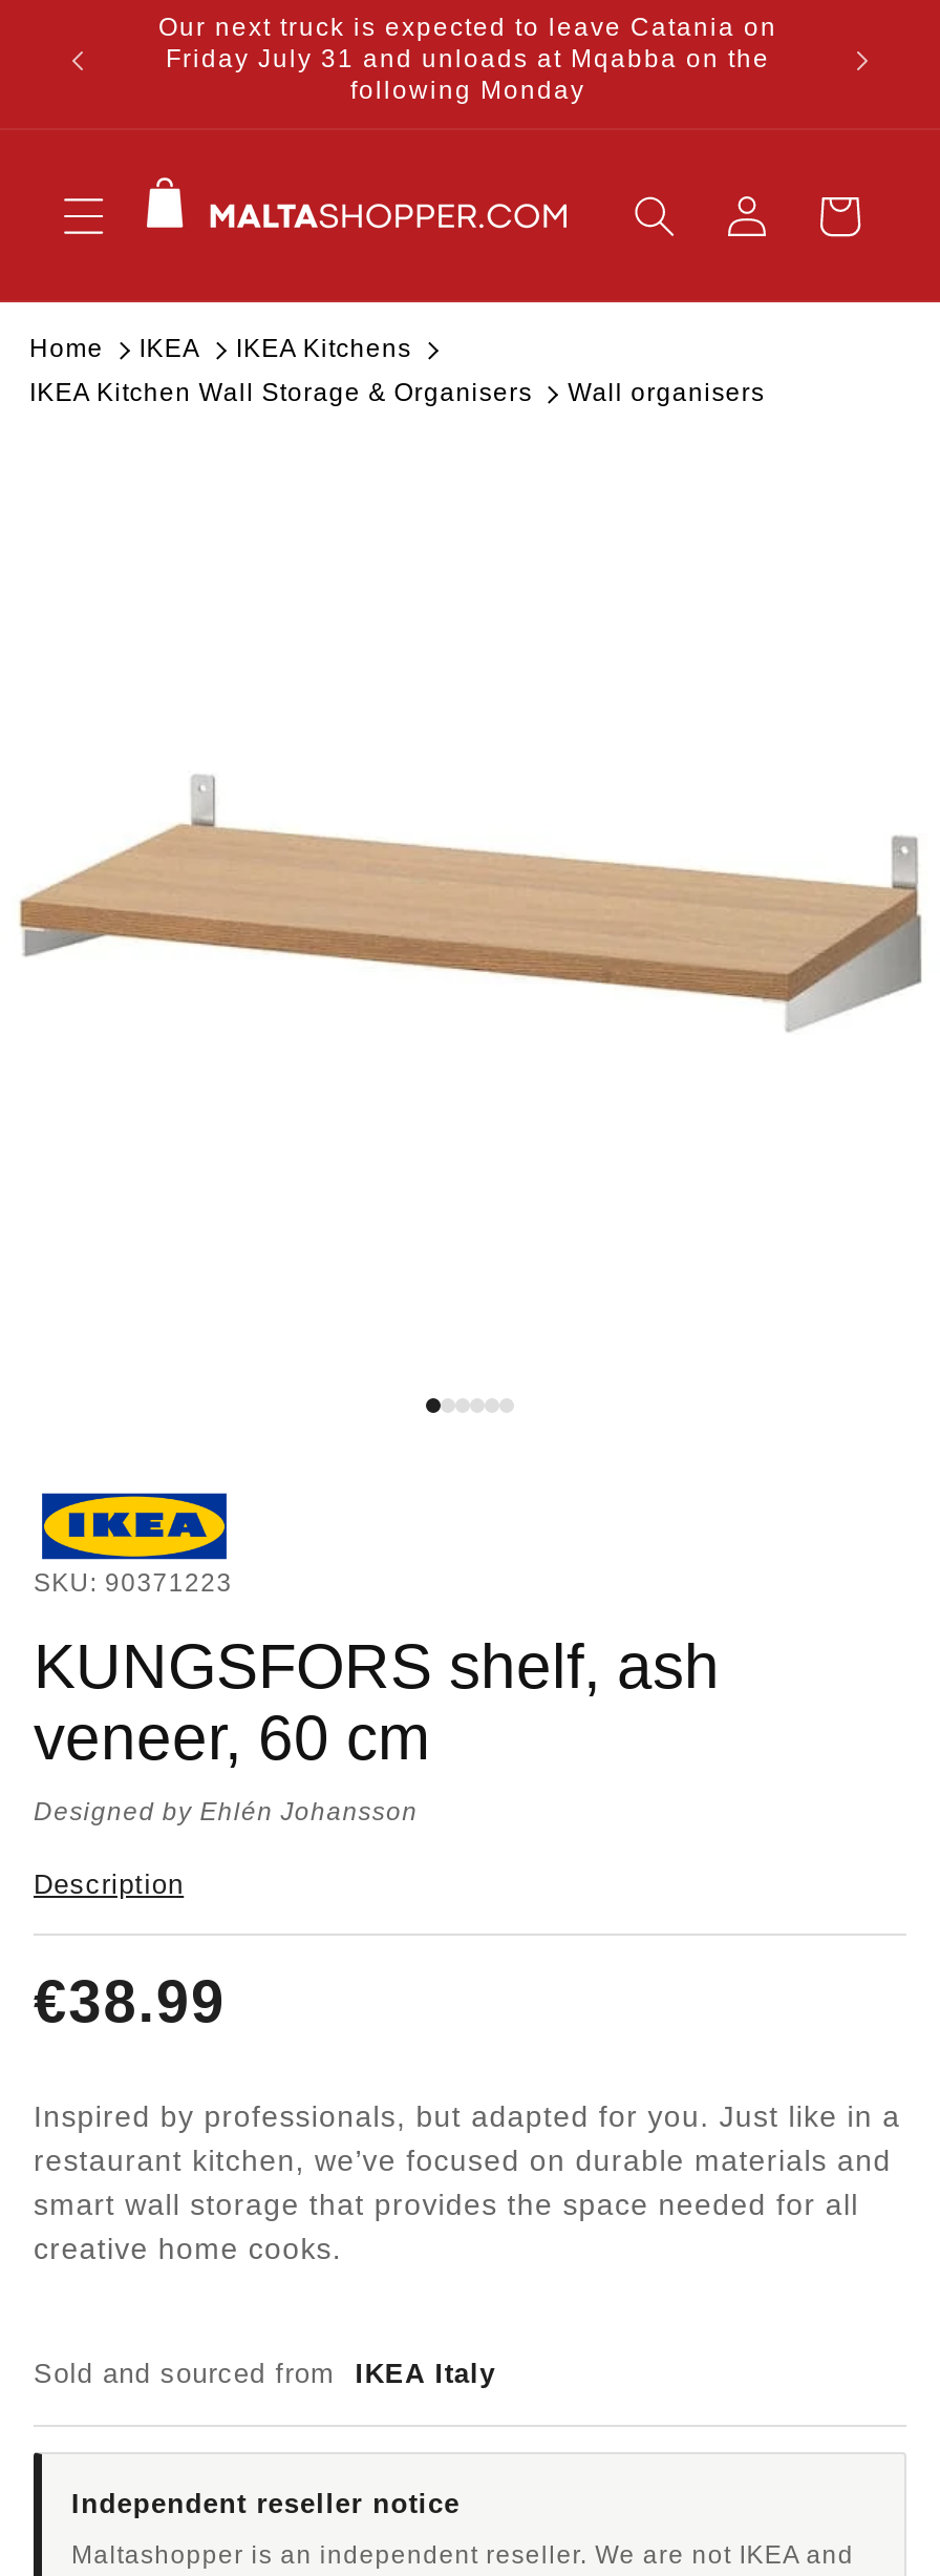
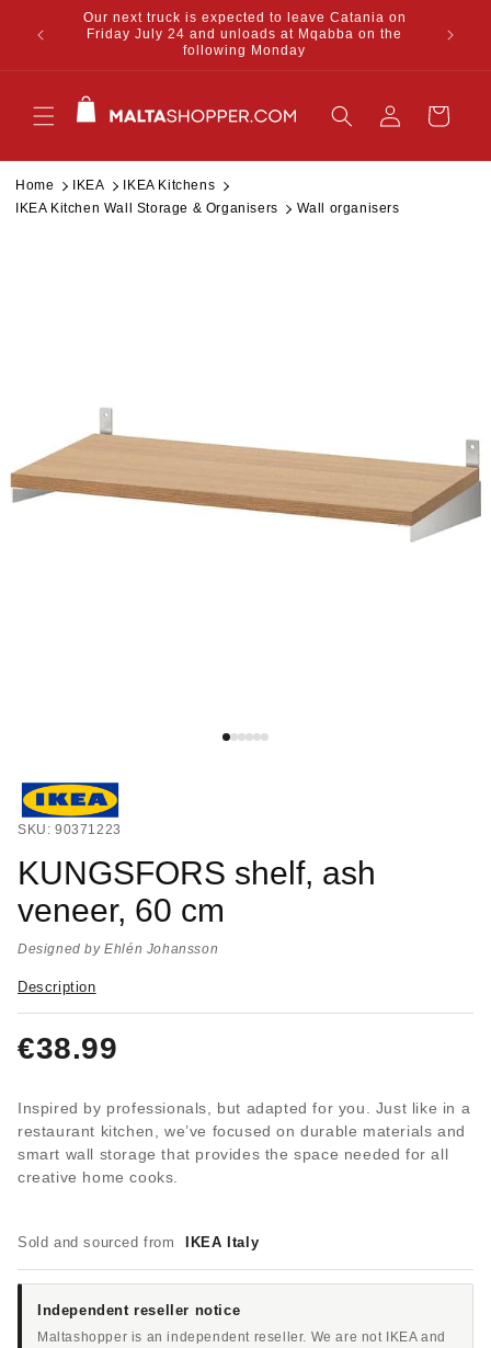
[166,44,770,73] Friday July 31 and unloads at Mqabba on the -> [87,26,402,42] Friday July 24 and unloads at Mqabba on the

